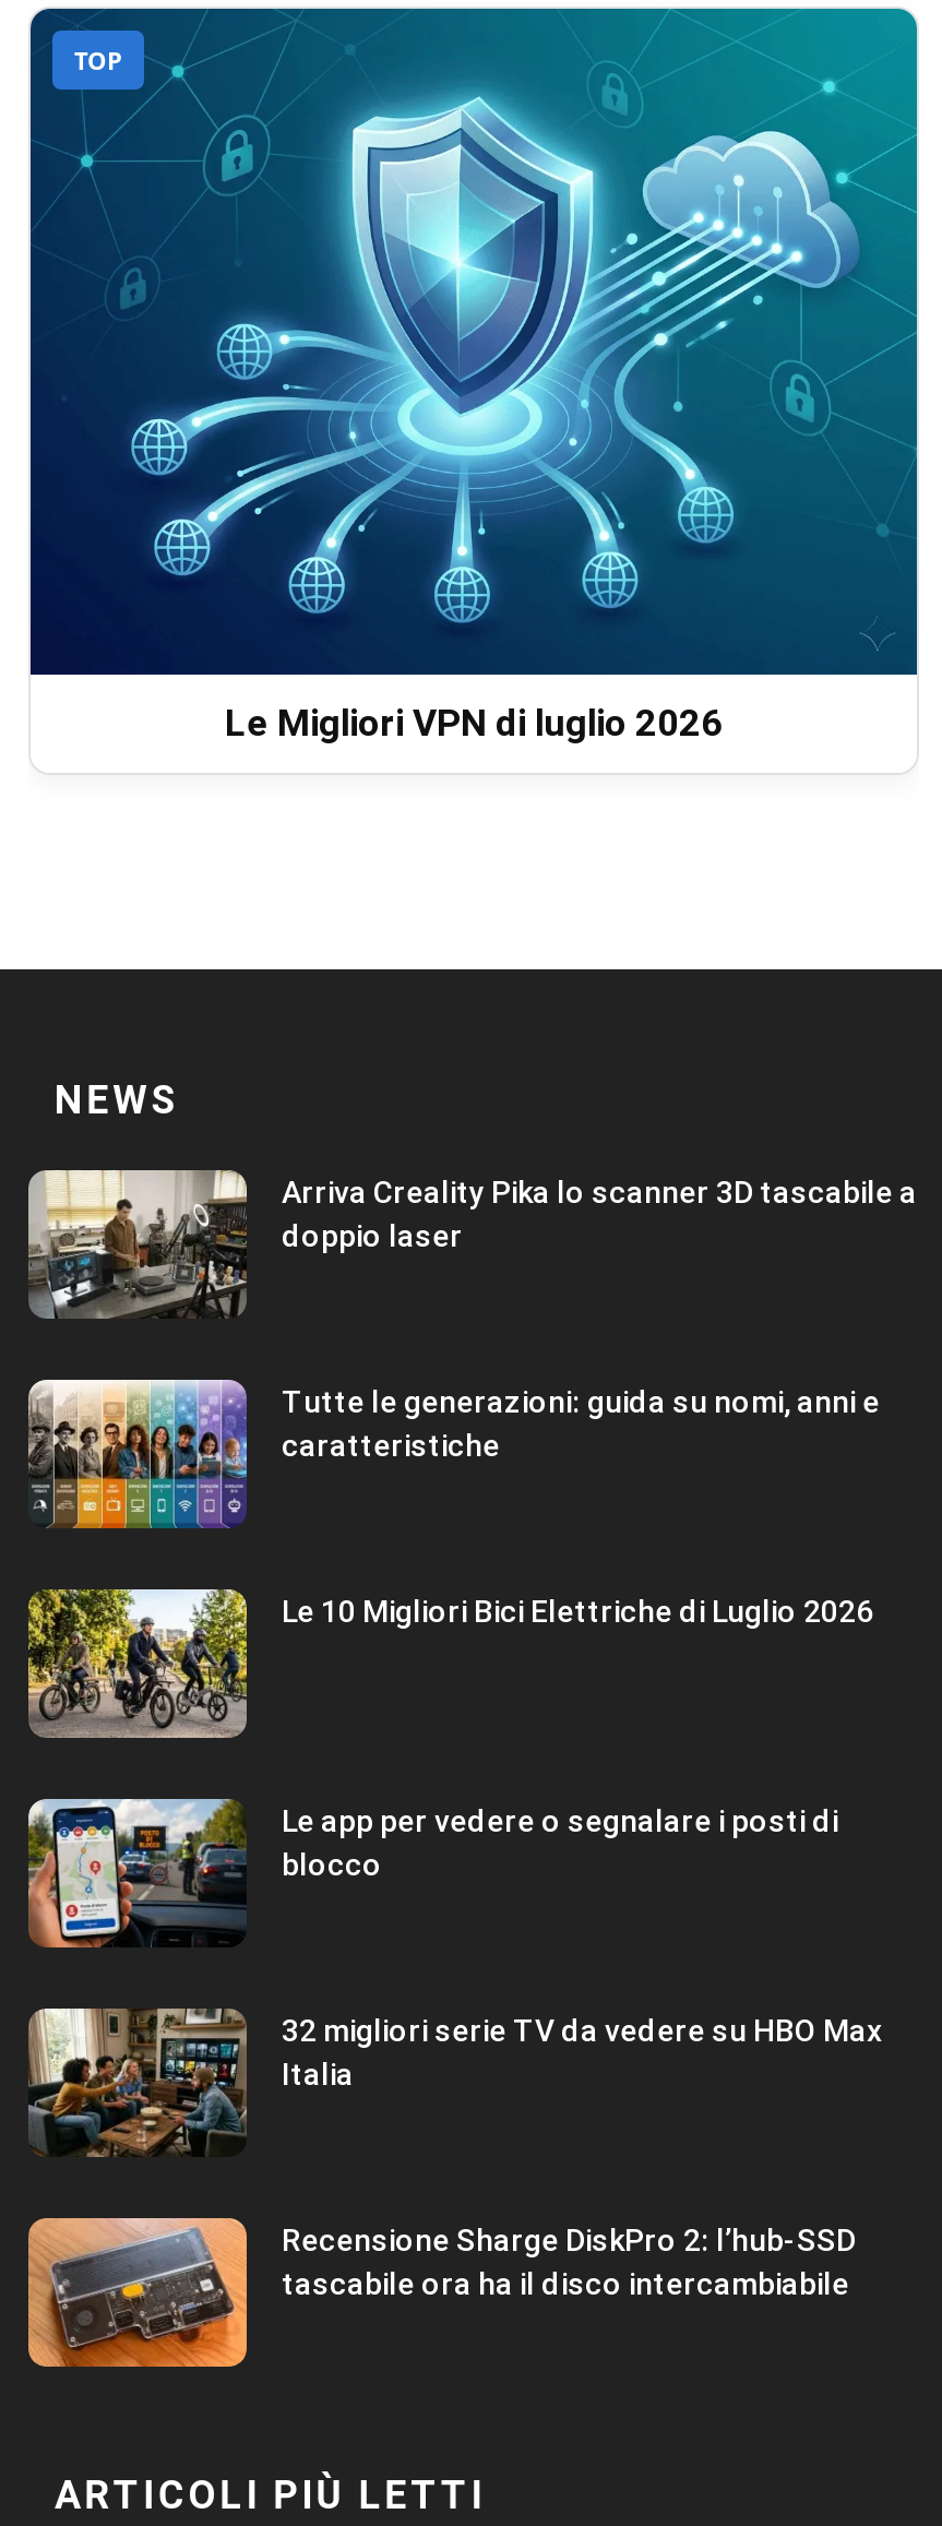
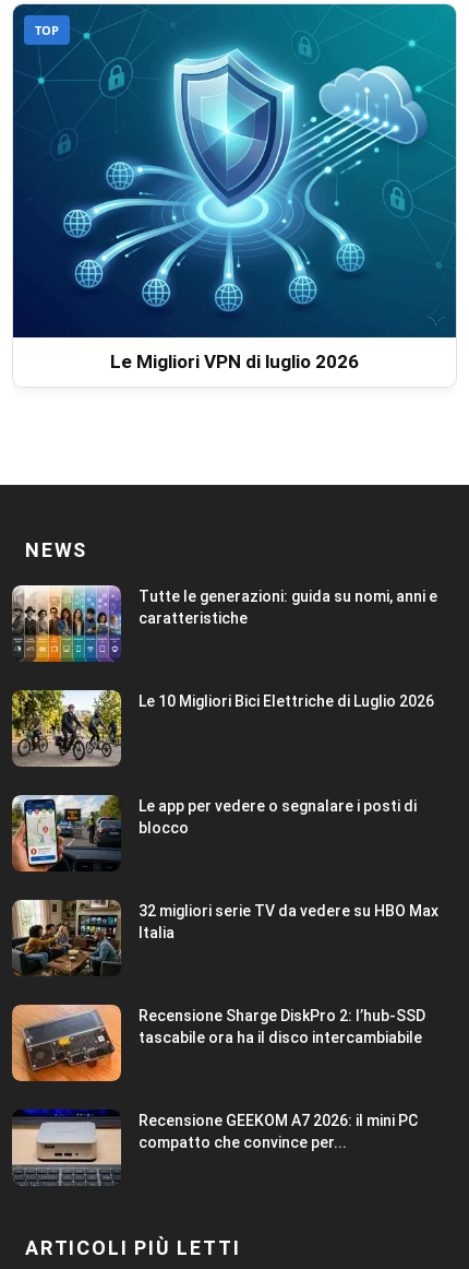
[28,1168,917,1319] [image] | Arriva Creality Pika lo scanner 3D tascabile a | doppio laser -> none
moved [24,1378,882,2300] -> [10,584,438,1046]: [image] | Tutte le generazioni: guida su nomi, anni e | caratteristiche | ... | Recensione Sharge DiskPro 2: l’hub-SSD | tascabile ora ha il disco intercambiabile
none -> [12,1108,418,1186] [image] | Recensione GEEKOM A7 2026: il mini PC | compatto che convince per...

